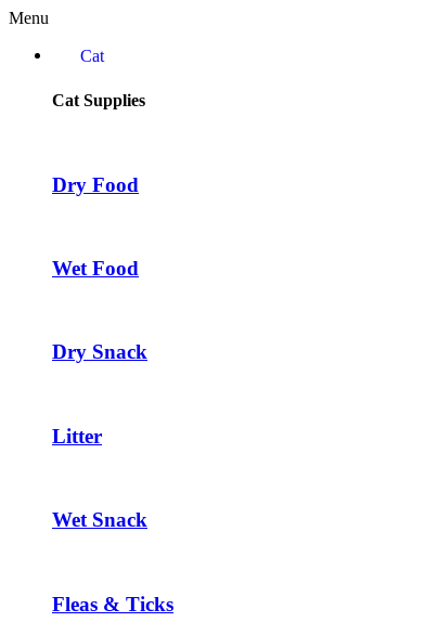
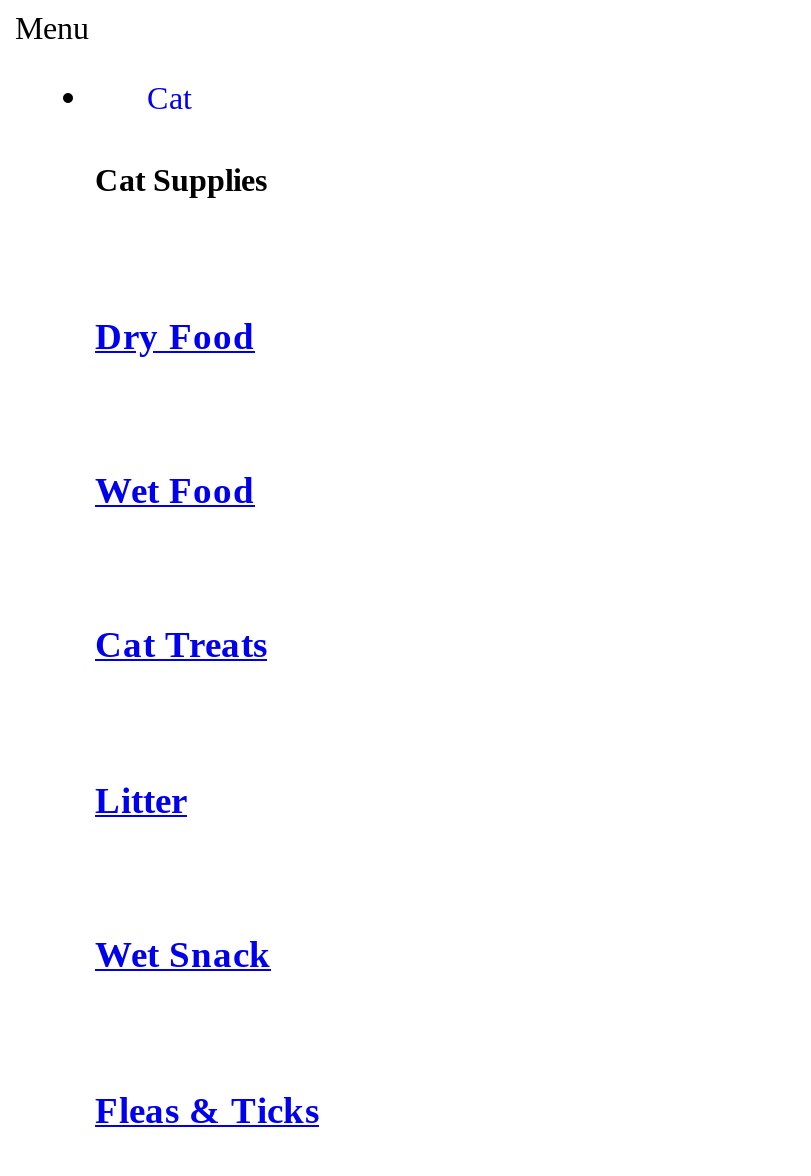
[52,341,147,364] Dry Snack -> [95,624,267,666] Cat Treats

